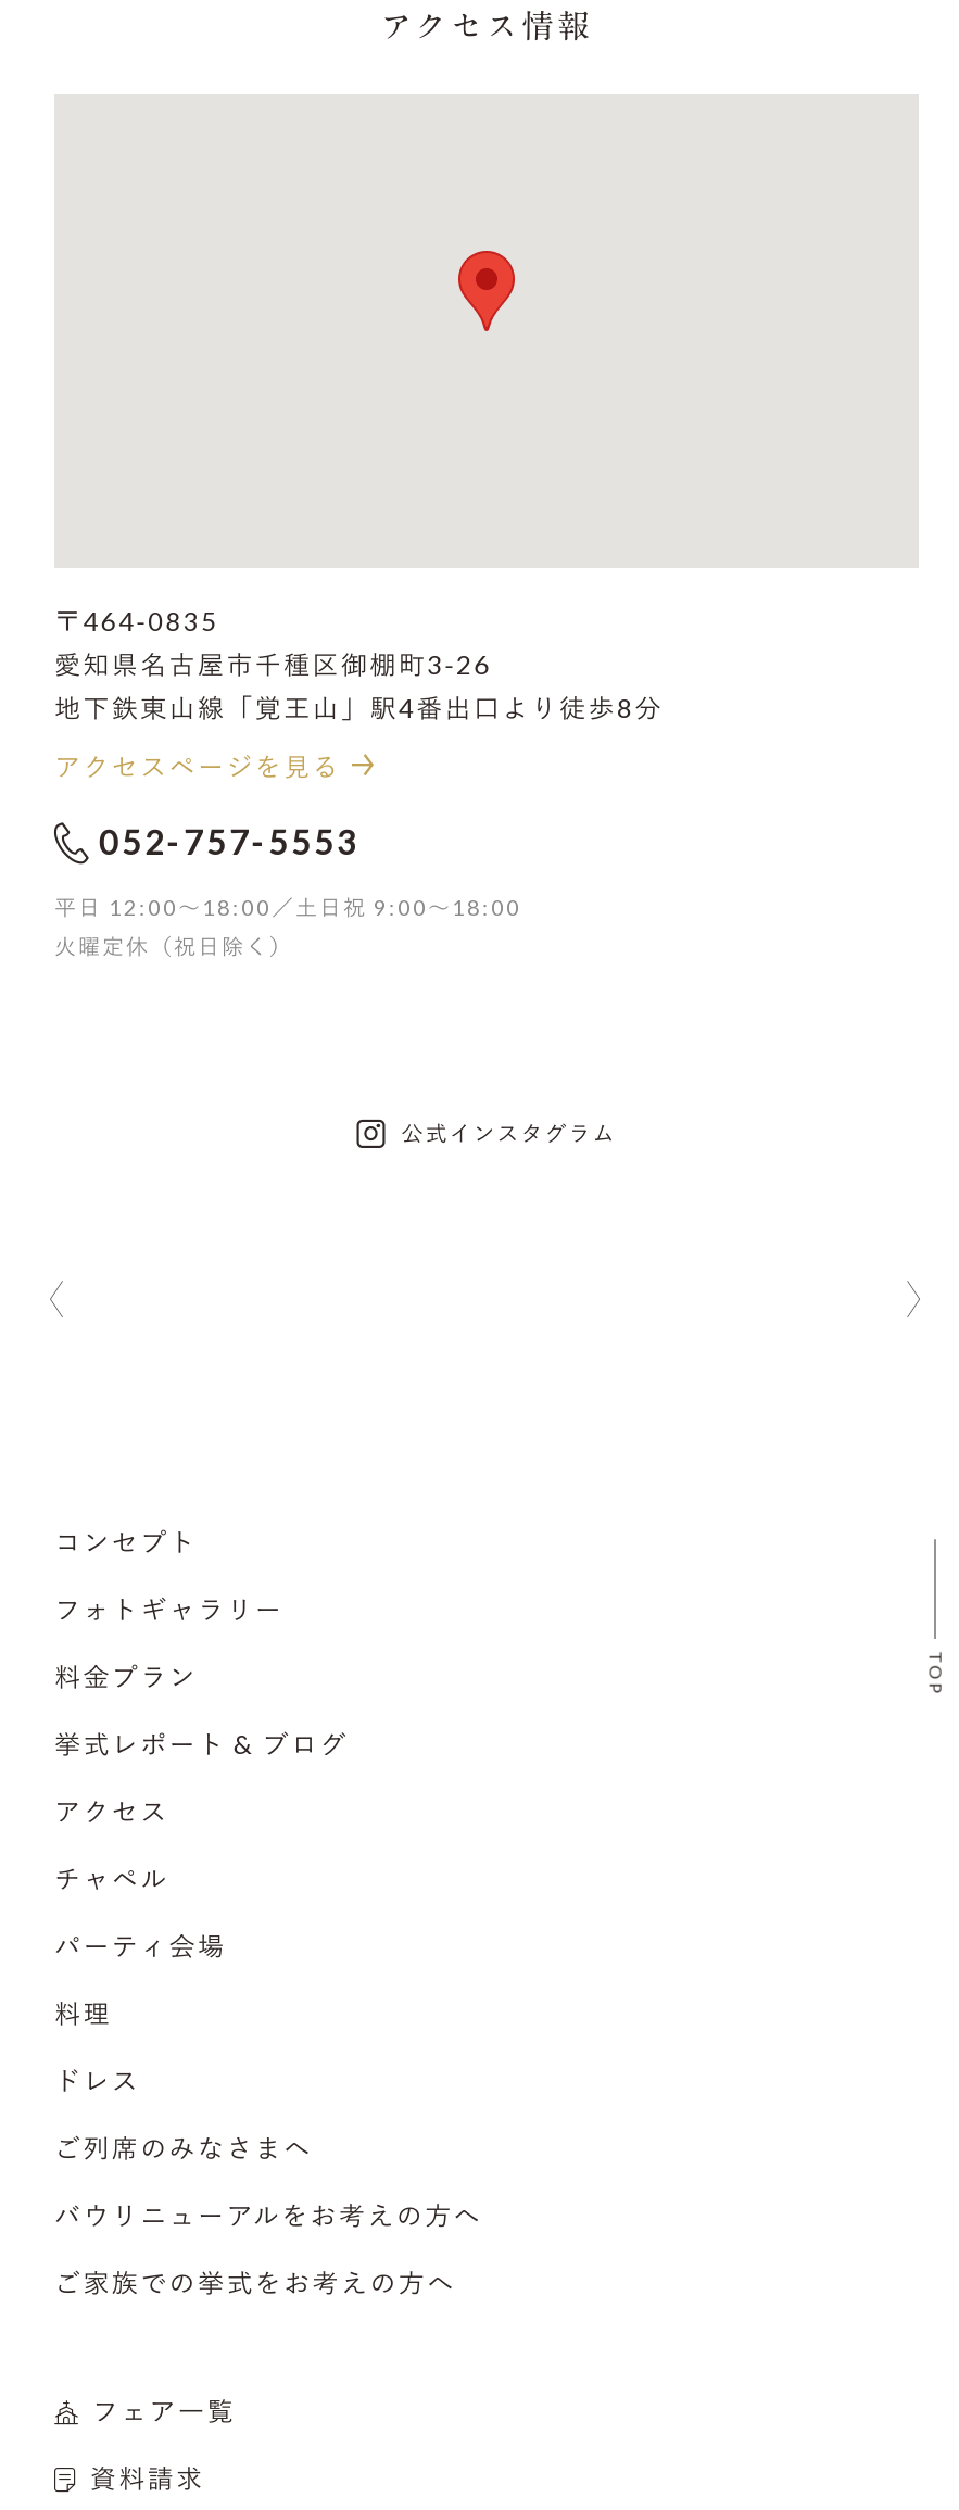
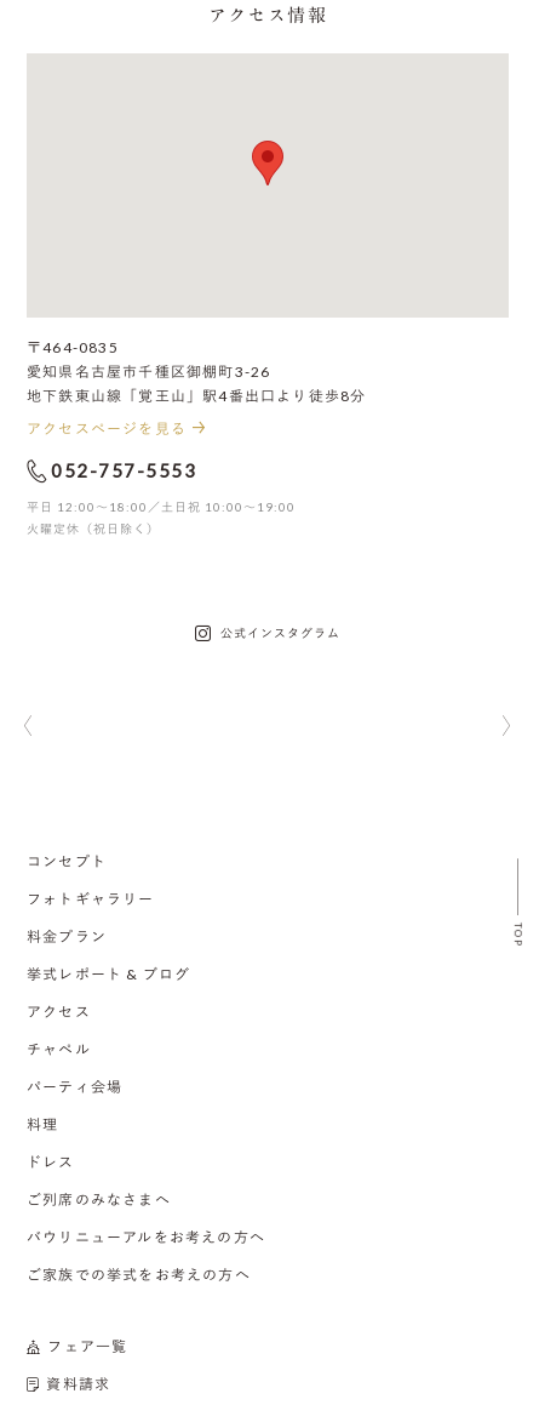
[54,894,521,920] 平日 12:00〜18:00／土日祝 9:00〜18:00 -> [27,499,296,514] 平日 12:00〜18:00／土日祝 10:00〜19:00

